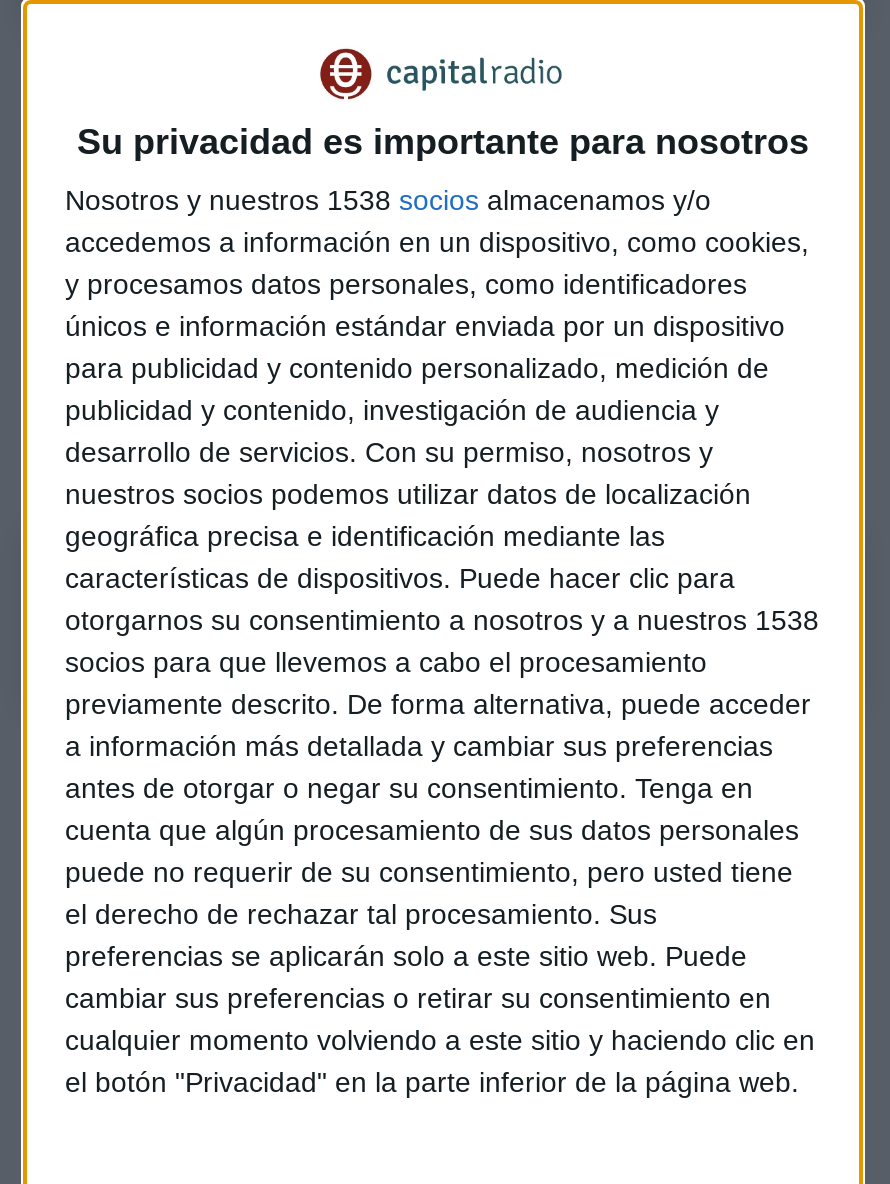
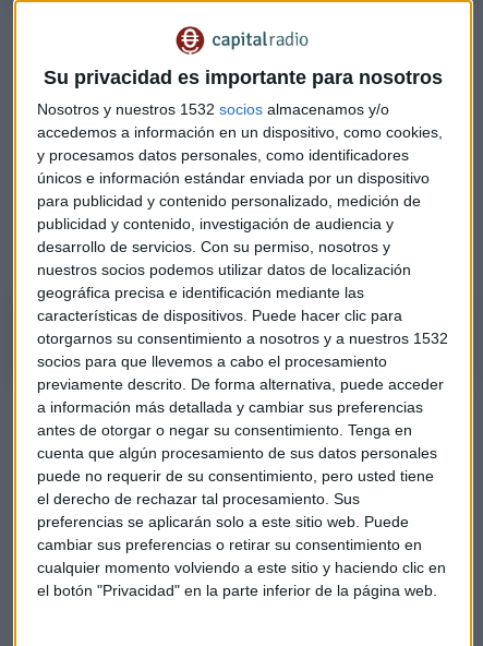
[65,183,711,215] Nosotros y nuestros 1538 socios almacenamos y/o -> [37,100,389,117] Nosotros y nuestros 1532 socios almacenamos y/o
[65,603,819,635] otorgarnos su consentimiento a nosotros y a nuestros 1538 -> [37,329,448,347] otorgarnos su consentimiento a nosotros y a nuestros 1532

